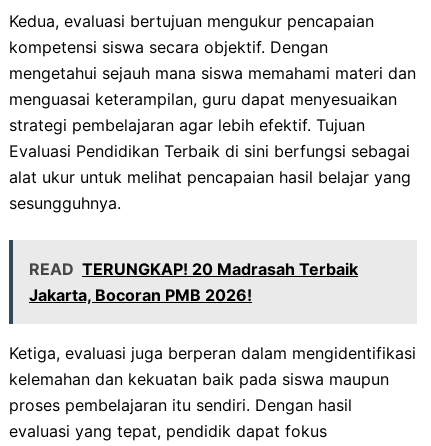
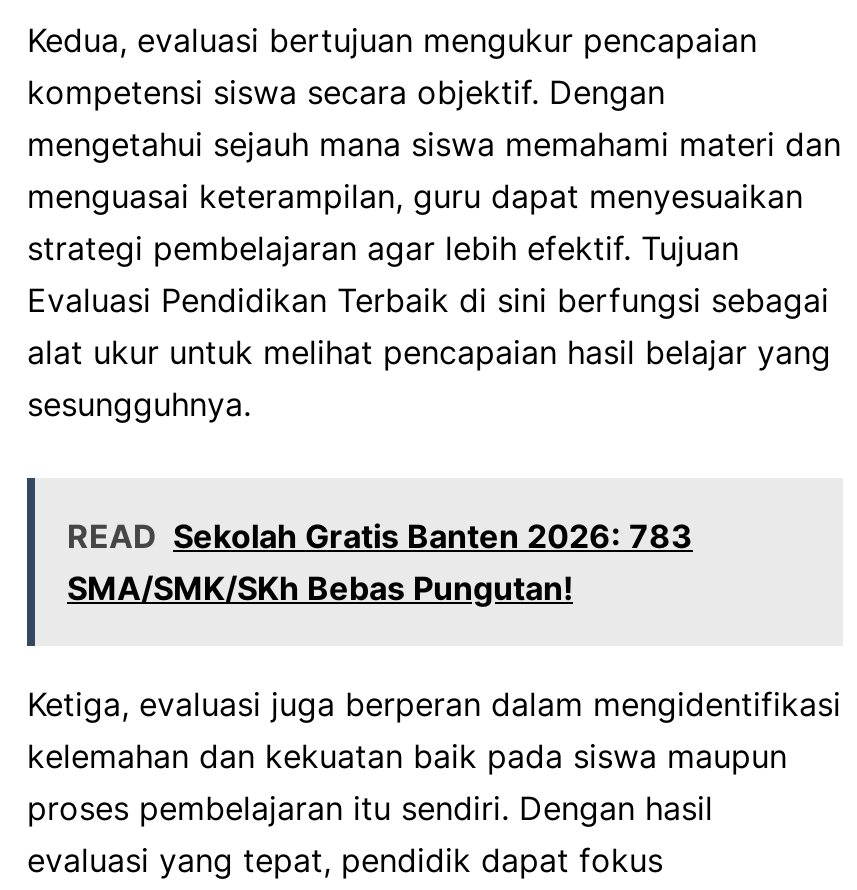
[29,259,358,305] READ TERUNGKAP! 20 Madrasah Terbaik | Jakarta, Bocoran PMB 2026! -> [67,517,693,609] READ Sekolah Gratis Banten 2026: 783 | SMA/SMK/SKh Bebas Pungutan!

